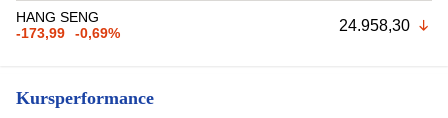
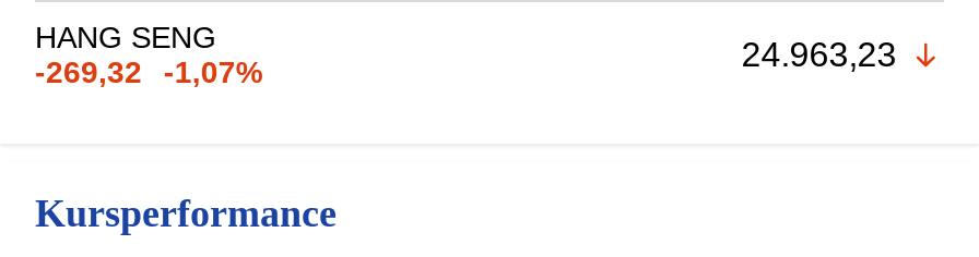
[339,17,410,34] 24.958,30 -> [741,37,897,74] 24.963,23
[16,25,65,41] -173,99 -> [35,54,142,89] -269,32
[75,25,120,41] -0,69% -> [163,54,262,89] -1,07%

